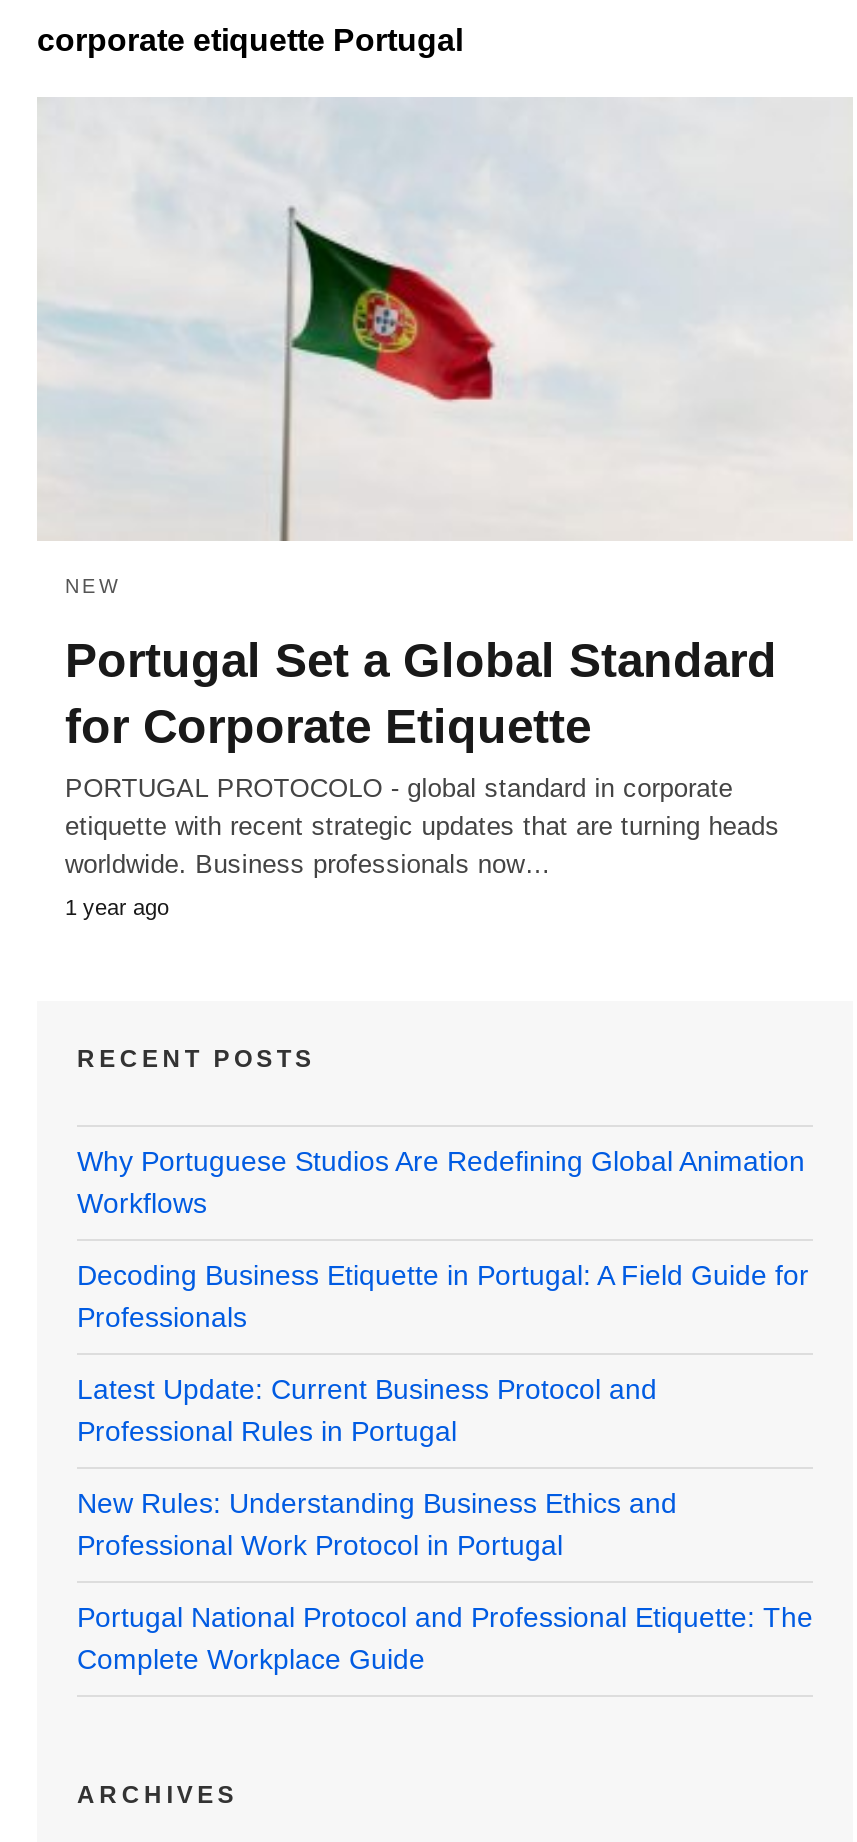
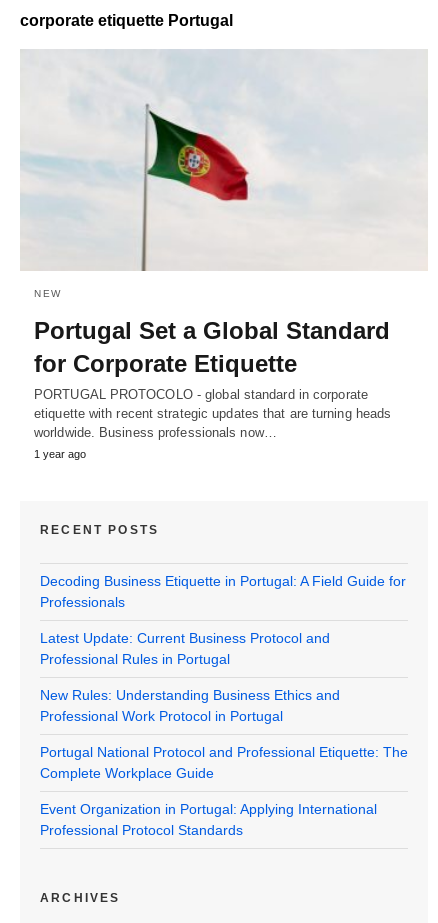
[77,1144,805,1218] Why Portuguese Studios Are Redefining Global Animation | Workflows -> none
moved [77,1258,813,1674] -> [40,573,408,781]: Decoding Business Etiquette in Portugal: A Field Guide for | Professionals | Latest Update: Current Business Protocol and | Professional Rules in Portugal | New Rules: Understanding Business Ethics and | Professional Work Protocol in Portugal | Portugal National Protocol and Professional Etiquette: The | Complete Workplace Guide
none -> [40,801,377,838] Event Organization in Portugal: Applying International | Professional Protocol Standards

